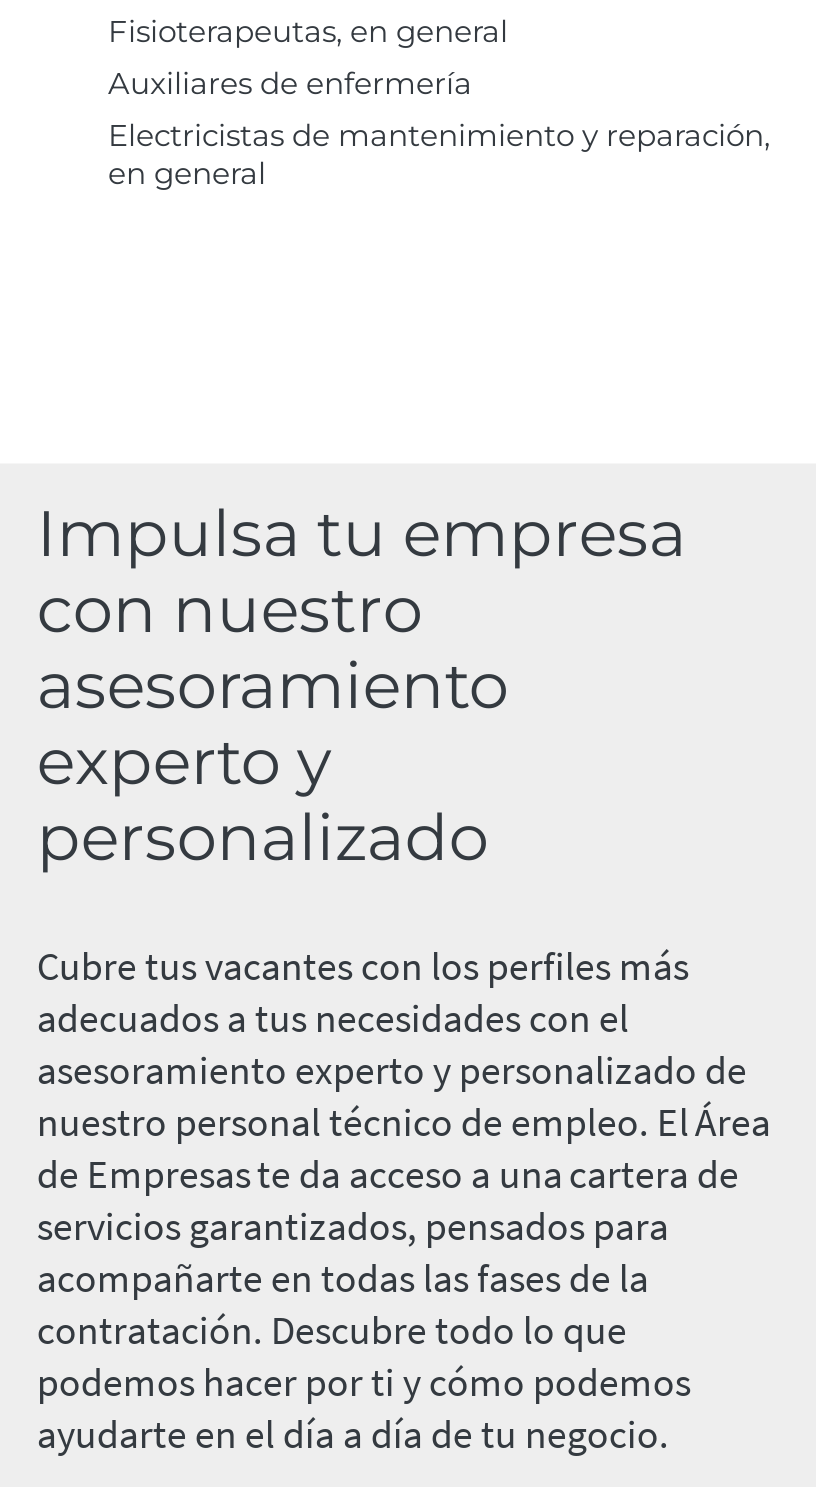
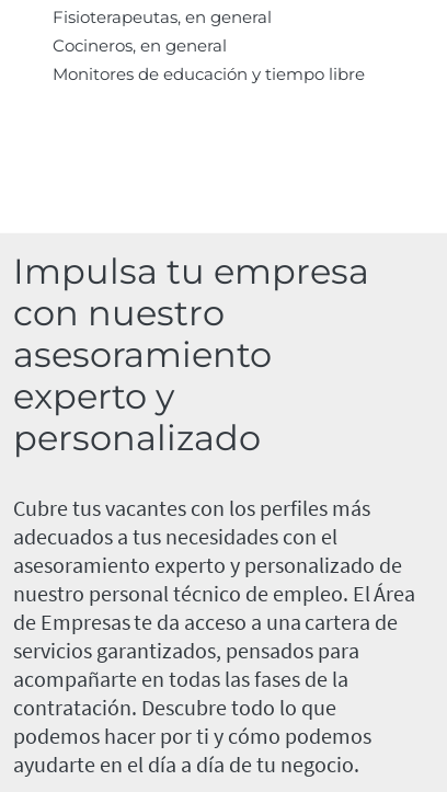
[108,64,770,192] Auxiliares de enfermería | Electricistas de mantenimiento y reparación, | en general -> [53,35,365,84] Cocineros, en general | Monitores de educación y tiempo libre

